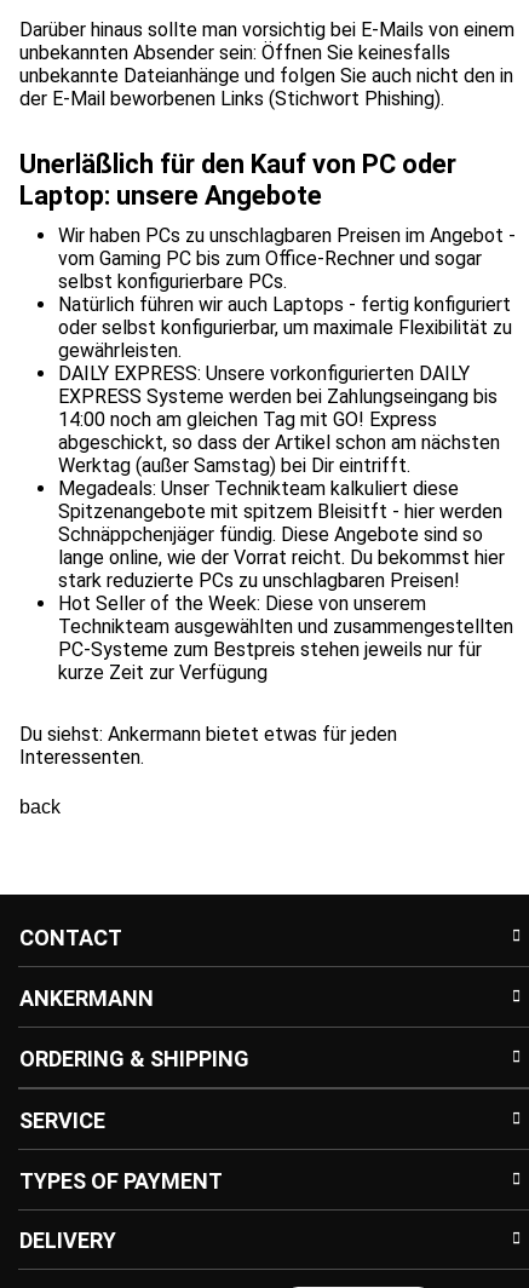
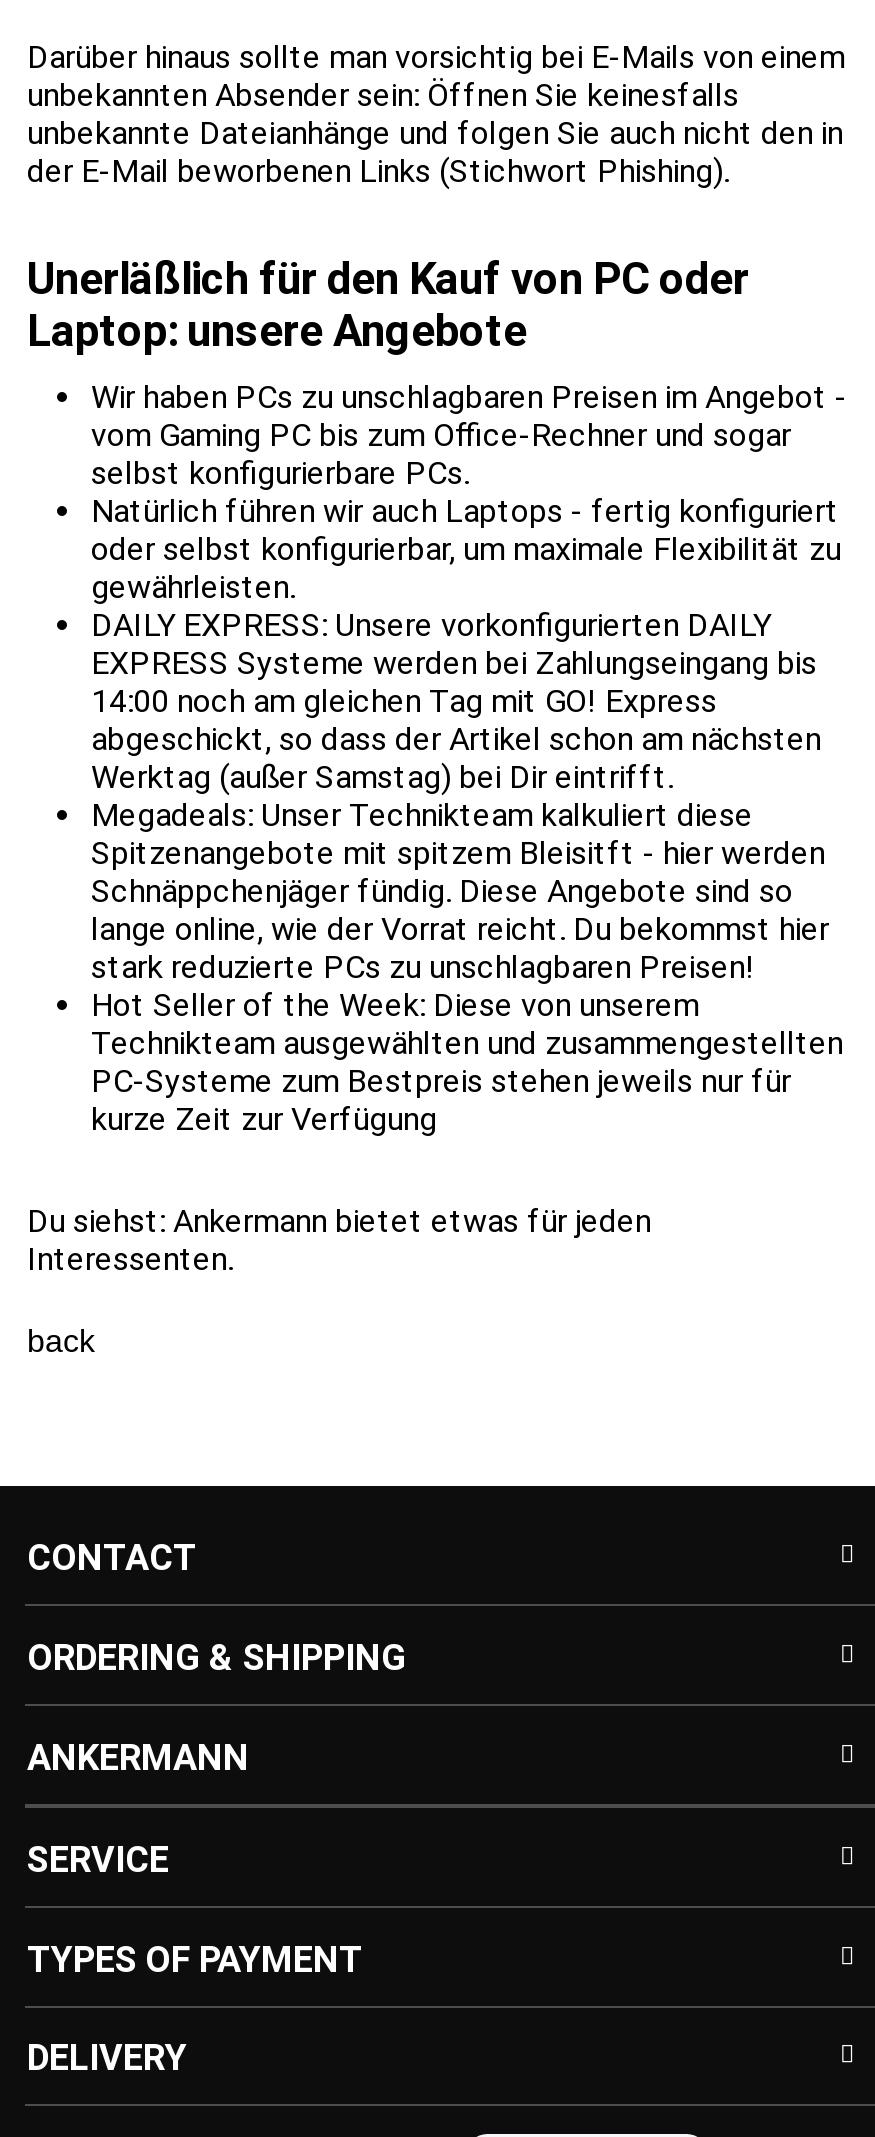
moved [19,985,154,1011] -> [27,1737,249,1779]: ANKERMANN
moved [19,1046,249,1071] -> [27,1637,407,1679]: ORDERING & SHIPPING

